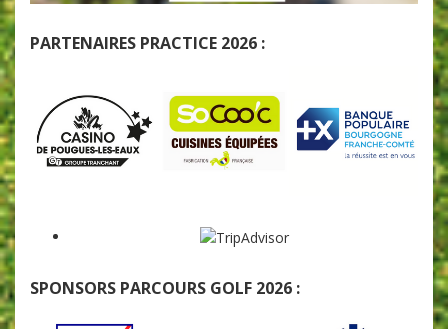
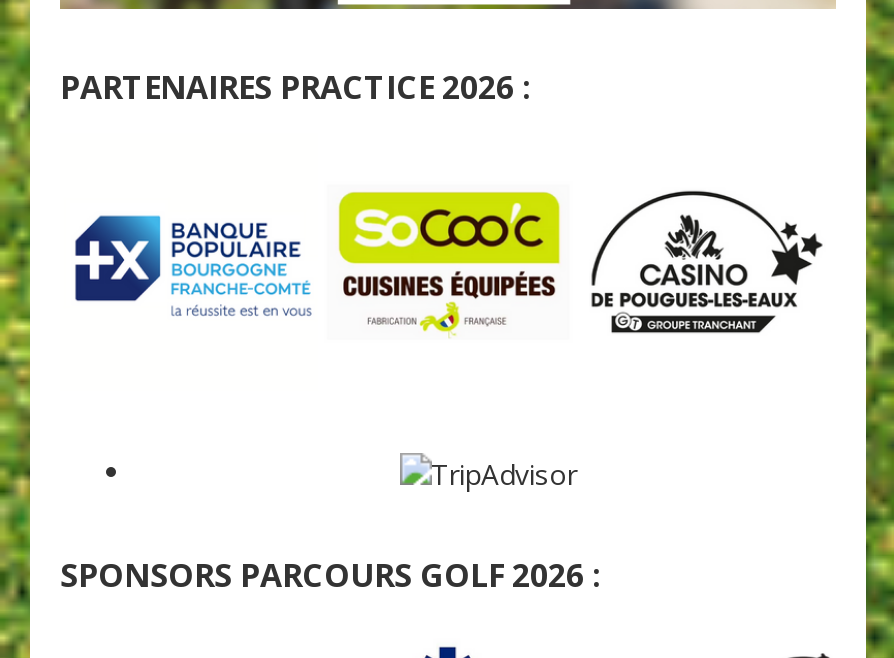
[36,94,155,168] [image] -> [74,190,312,334] [image]
[296,95,415,166] [image] -> [590,188,828,334] [image]

